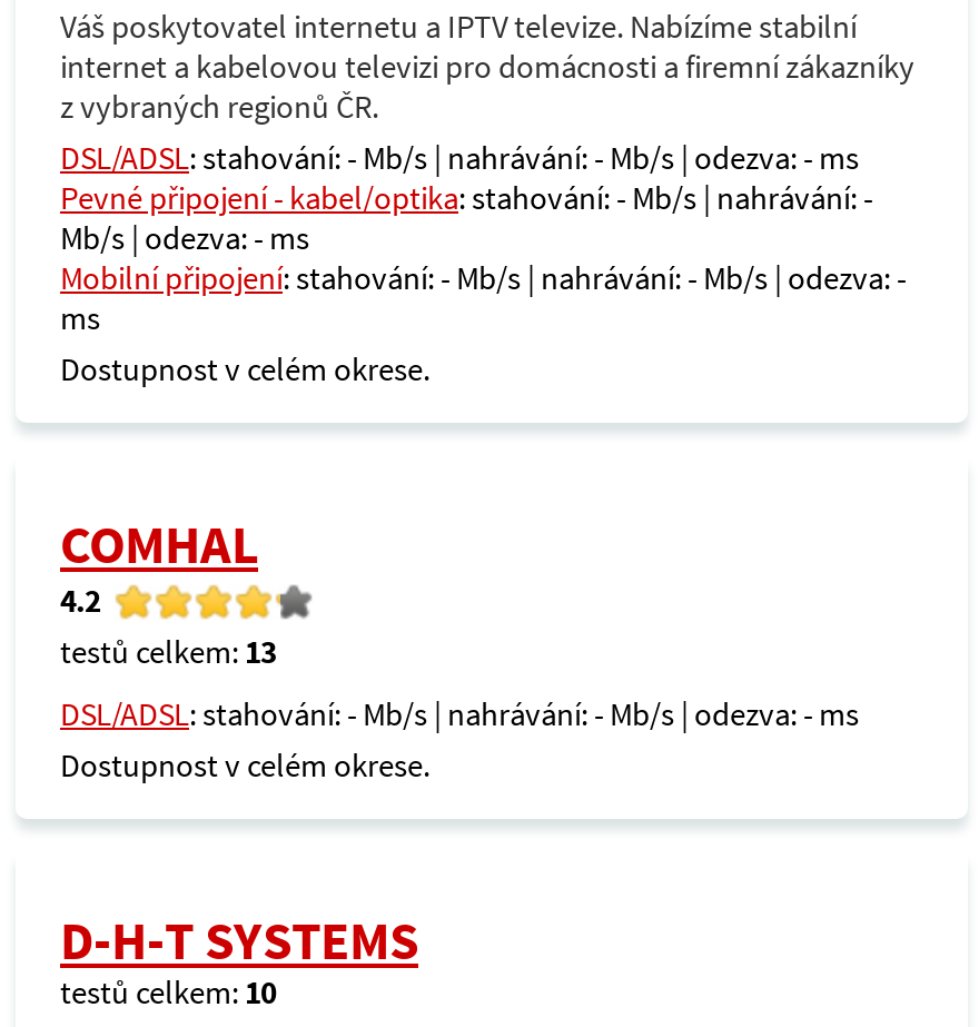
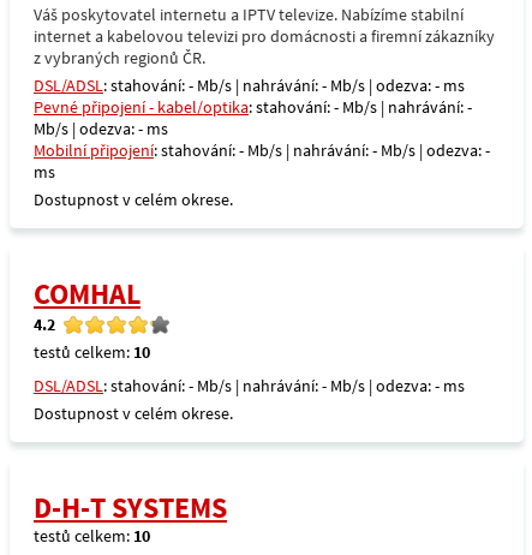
[60,632,276,672] testů celkem: 13 -> [34,341,150,363] testů celkem: 10

